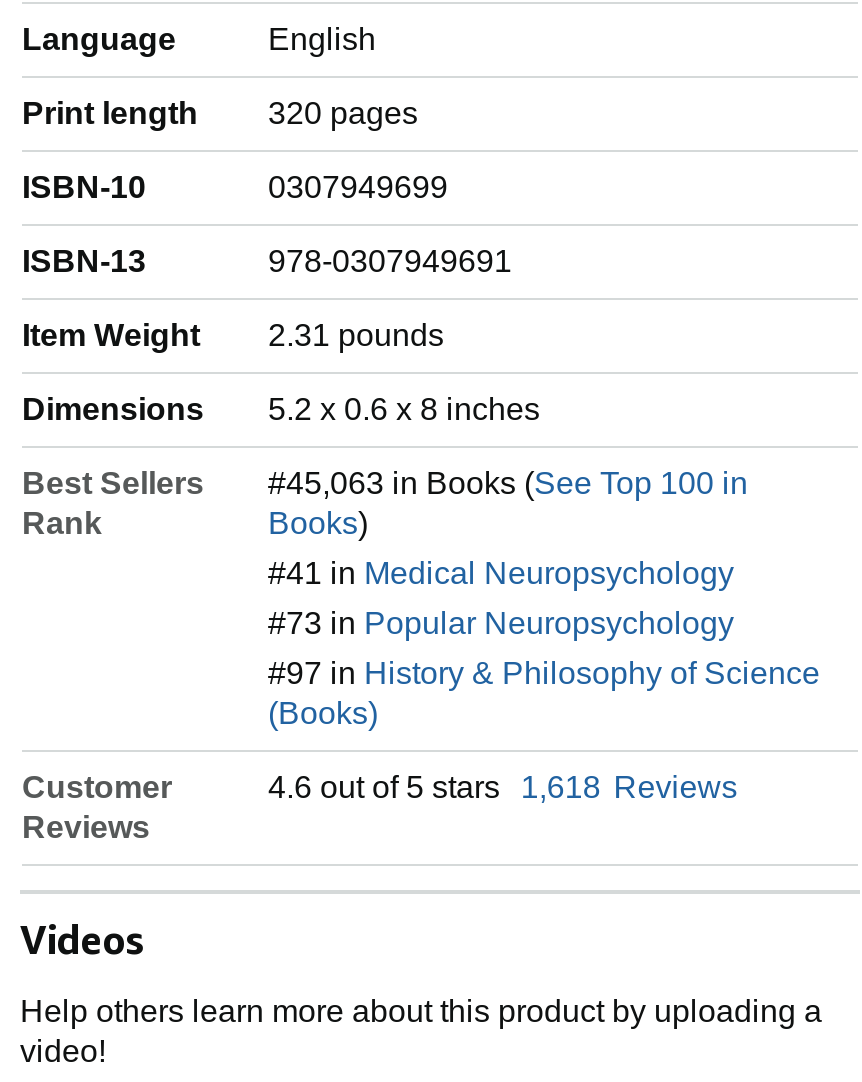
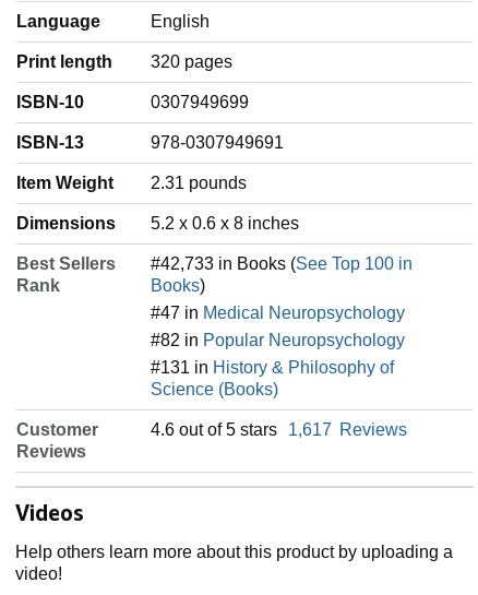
[268,466,748,500] #45,063 in Books (See Top 100 in -> [151,255,413,273] #42,733 in Books (See Top 100 in
[268,556,734,590] #41 in Medical Neuropsychology -> [151,304,405,322] #47 in Medical Neuropsychology
[268,606,734,640] #73 in Popular Neuropsychology -> [151,331,405,350] #82 in Popular Neuropsychology
[268,656,820,730] #97 in History & Philosophy of Science | (Books) -> [151,358,394,399] #131 in History & Philosophy of | Science (Books)
[268,770,738,804] 4.6 out of 5 stars 1,618 Reviews -> [151,421,407,439] 4.6 out of 5 stars 1,617 Reviews

